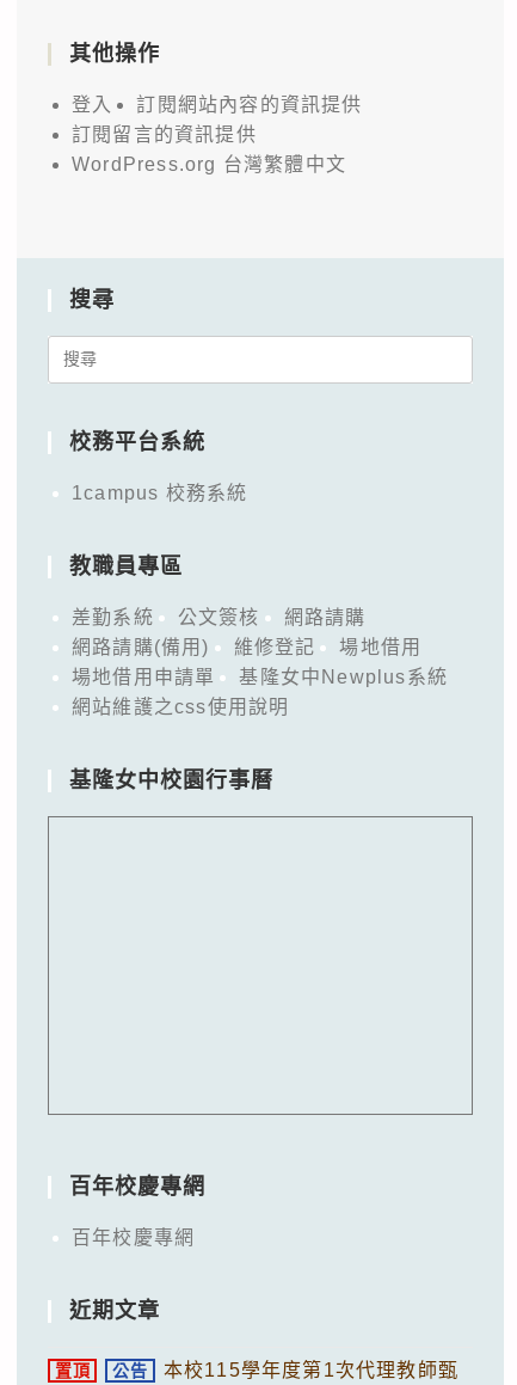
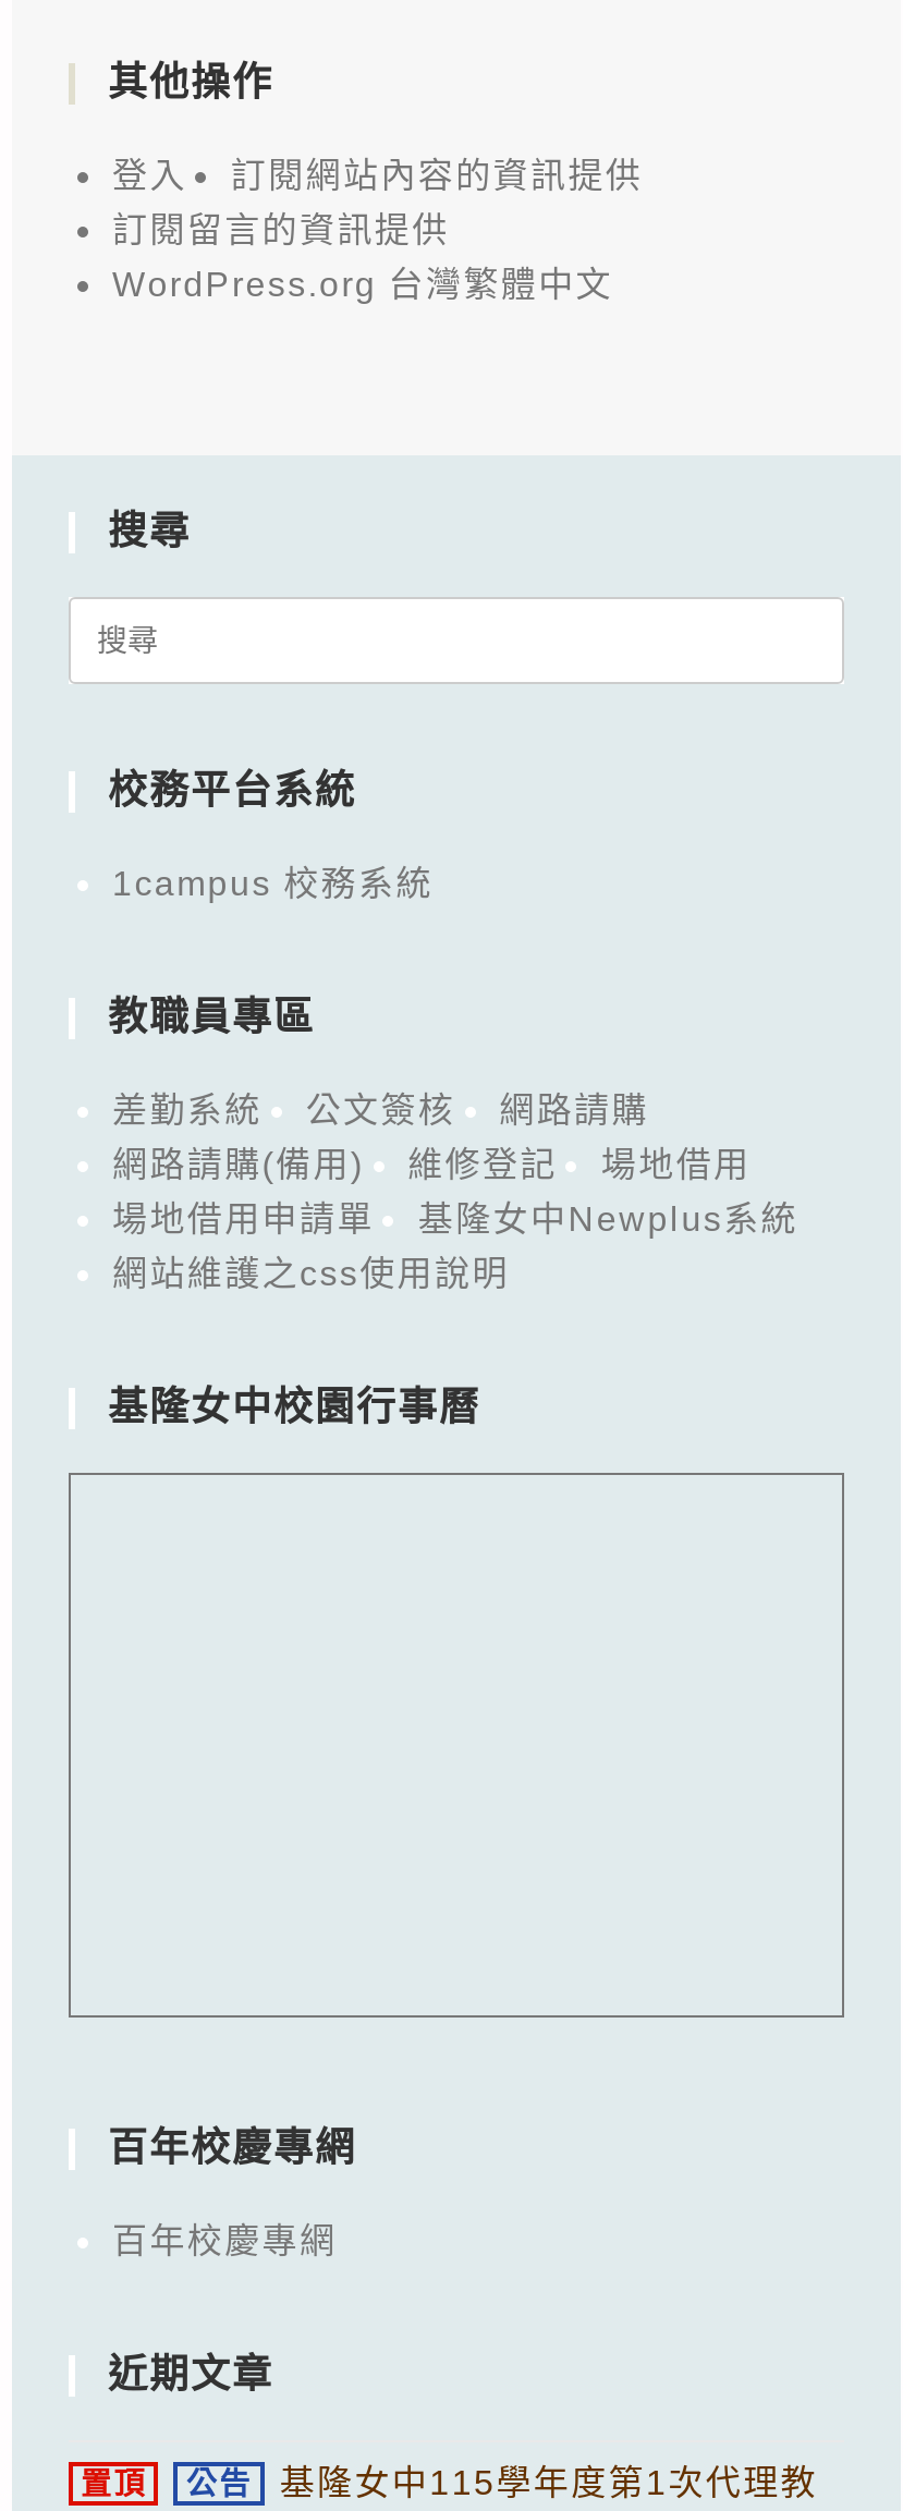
[163,1360,458,1380] 本校115學年度第1次代理教師甄 -> [280,2465,818,2502] 基隆女中115學年度第1次代理教

